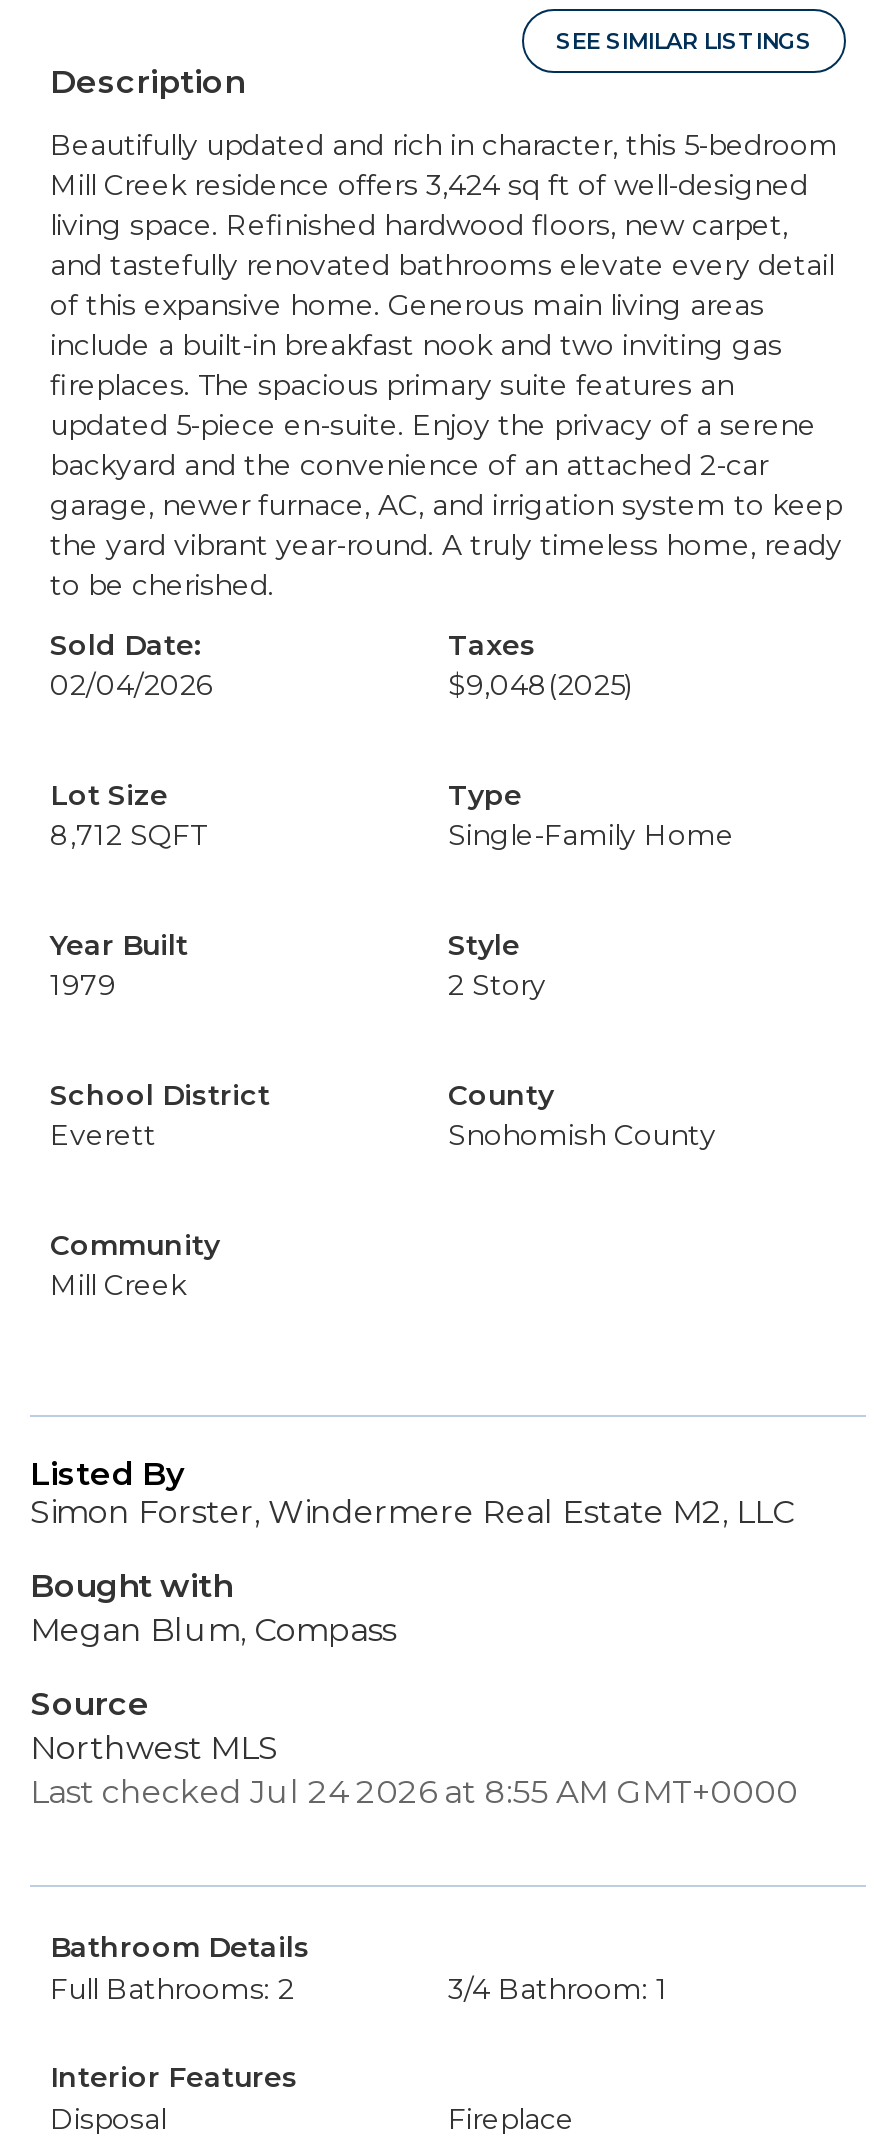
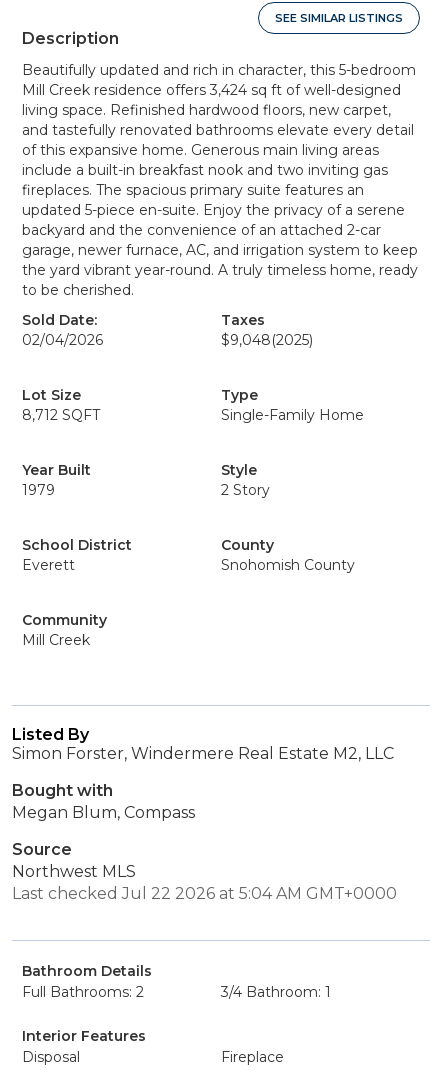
[30,1773,798,1811] Last checked Jul 24 2026 at 8:55 AM GMT+0000 -> [12,884,397,903] Last checked Jul 22 2026 at 5:04 AM GMT+0000

